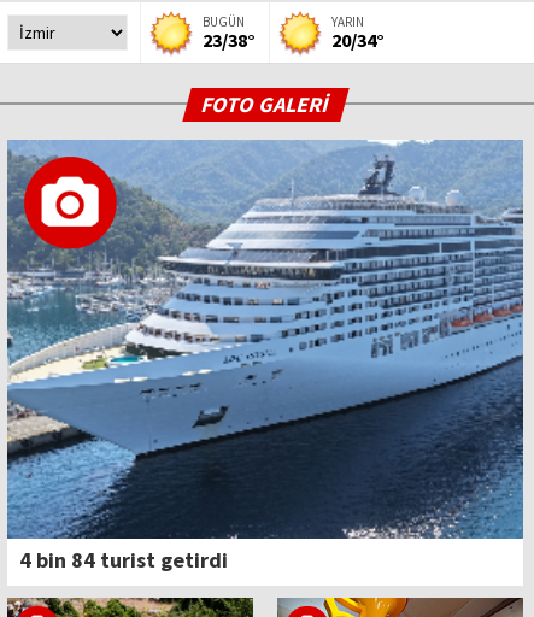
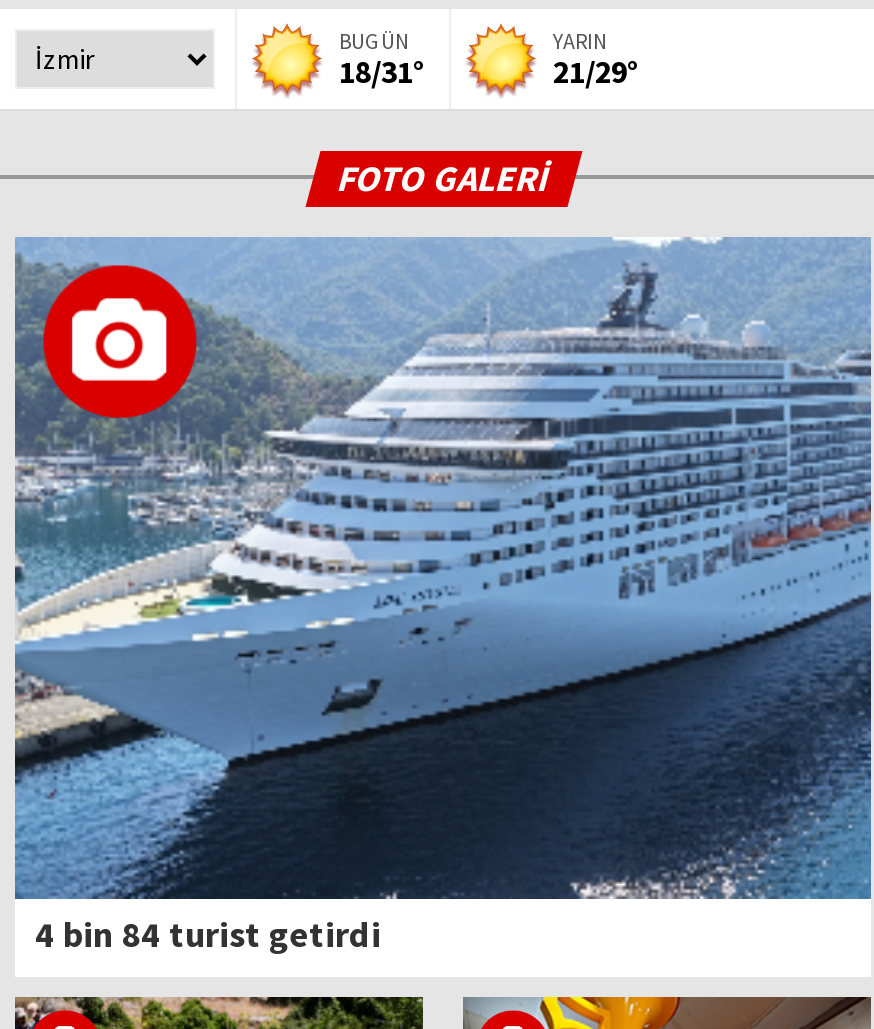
[203,27,256,51] 23/38° -> [339,50,427,90] 18/31°
[331,27,385,51] 20/34° -> [553,50,641,90] 21/29°

